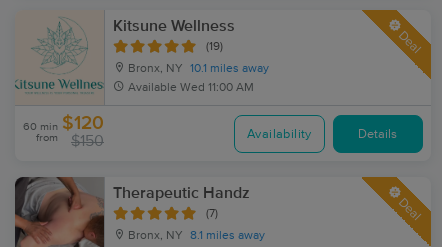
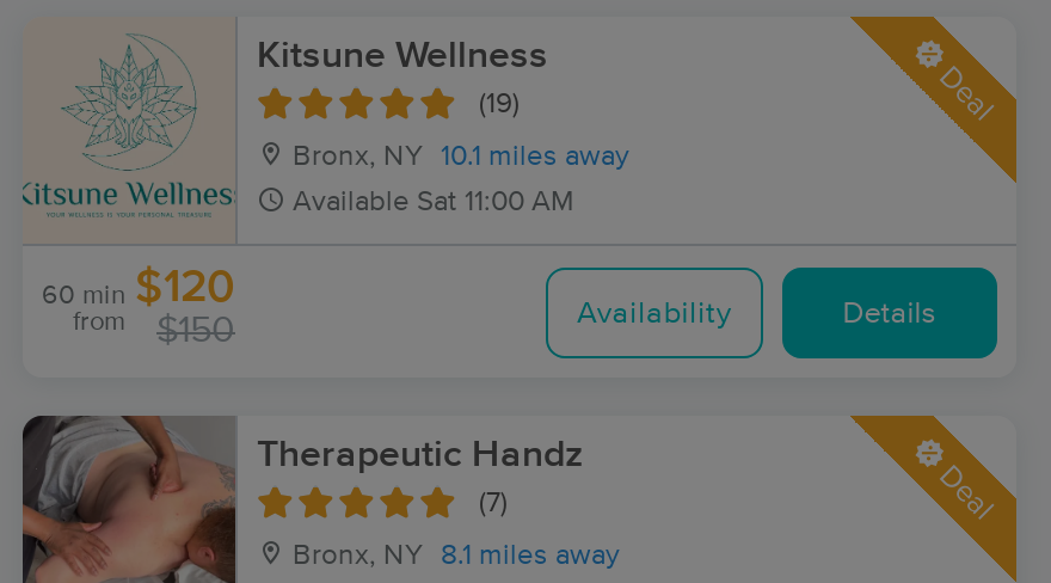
[128,82,254,94] Available Wed 11:00 AM -> [293,189,574,217] Available Sat 11:00 AM

